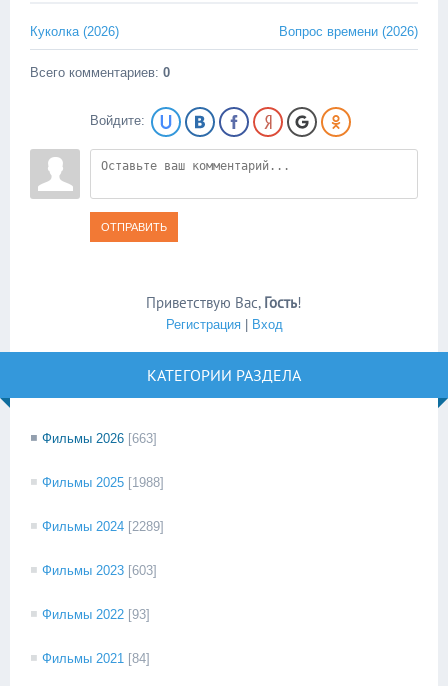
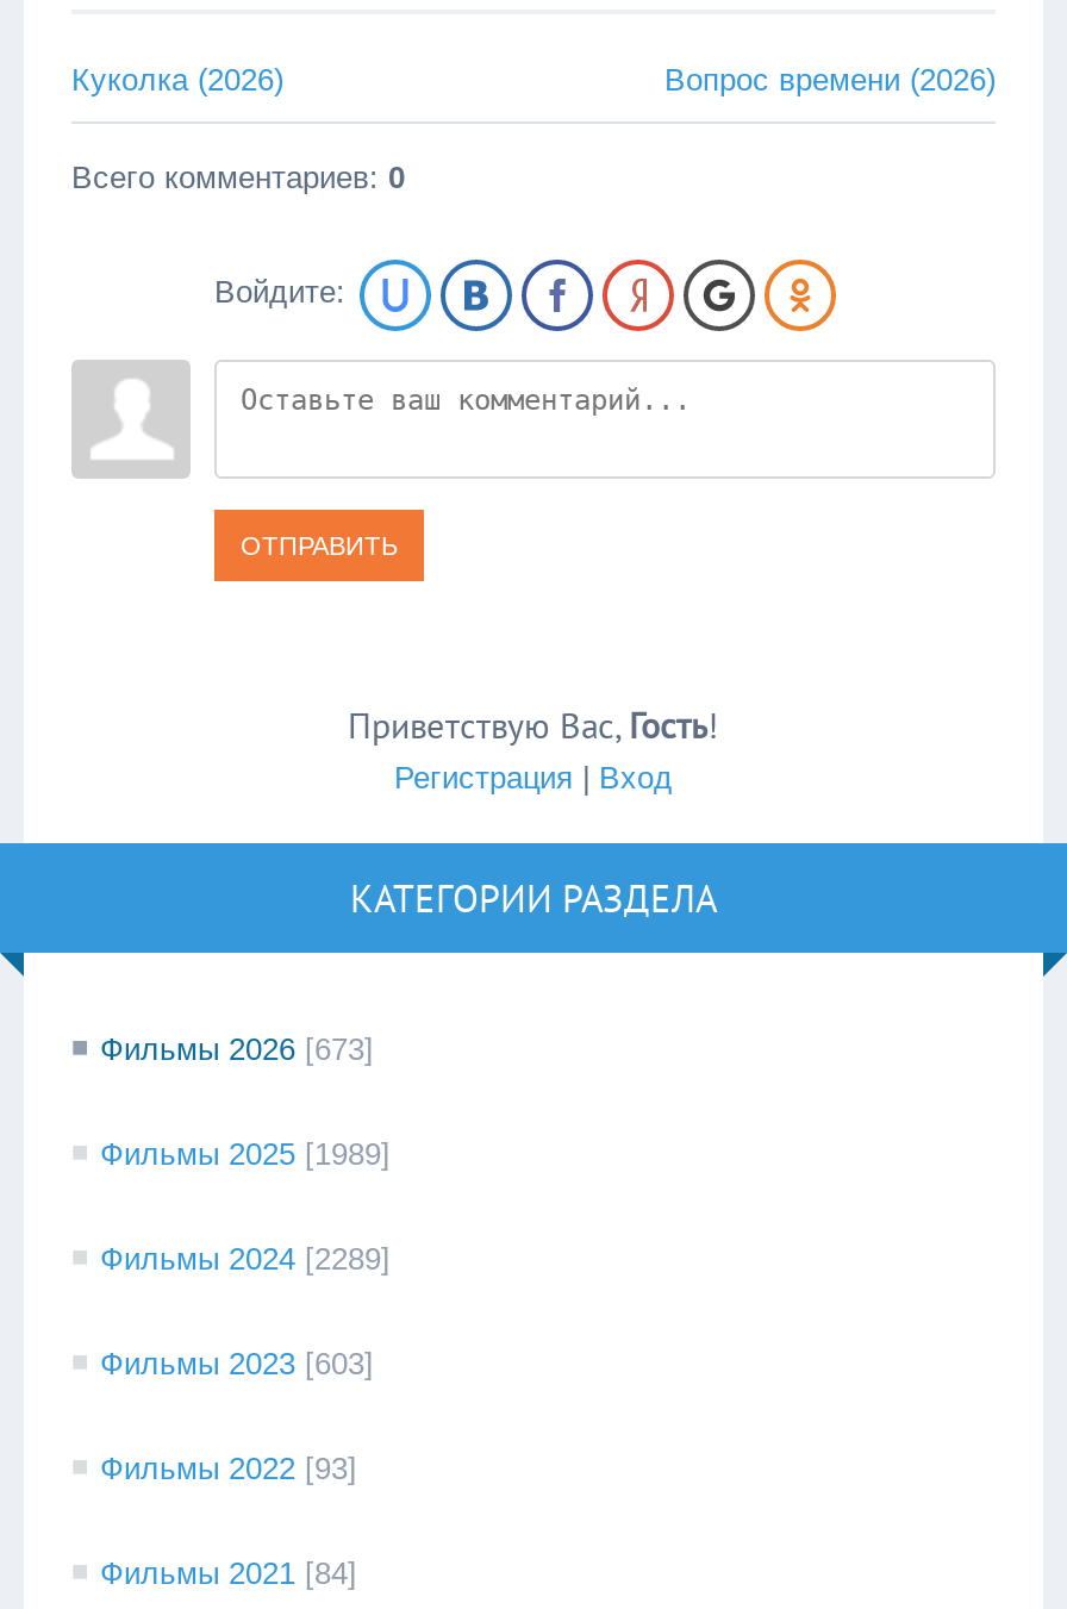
[42,431,157,446] Фильмы 2026 [663] -> [100,1031,374,1067] Фильмы 2026 [673]
[42,475,164,490] Фильмы 2025 [1988] -> [100,1136,391,1172] Фильмы 2025 [1989]

